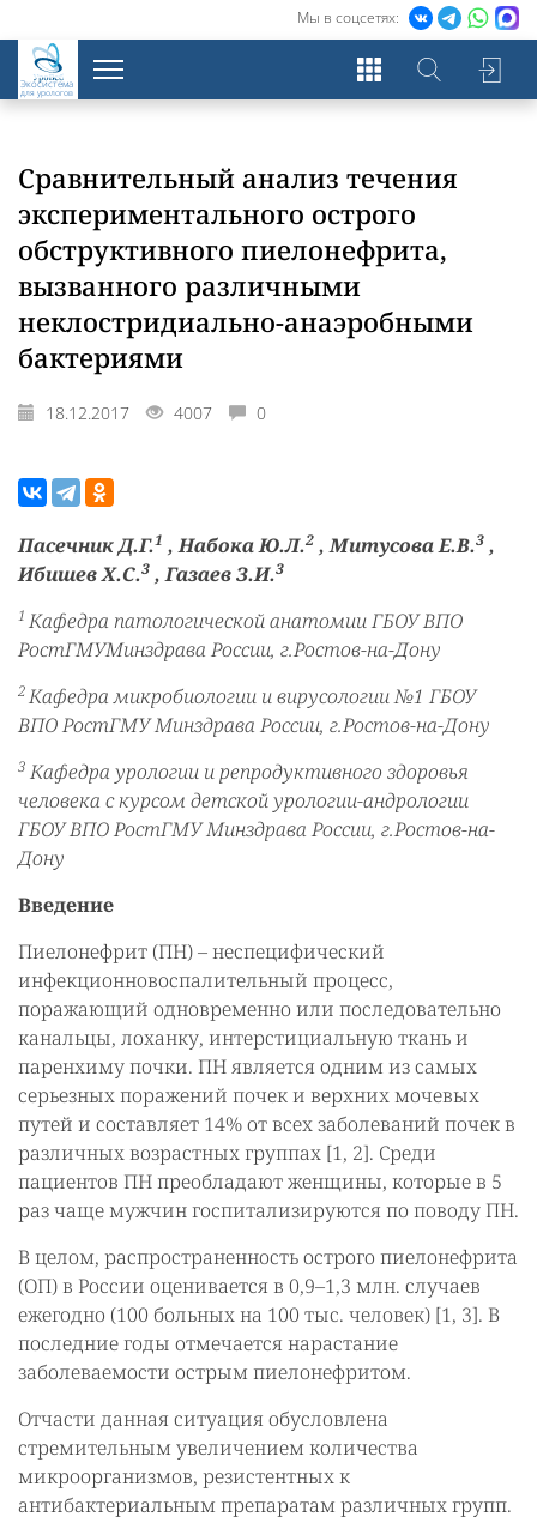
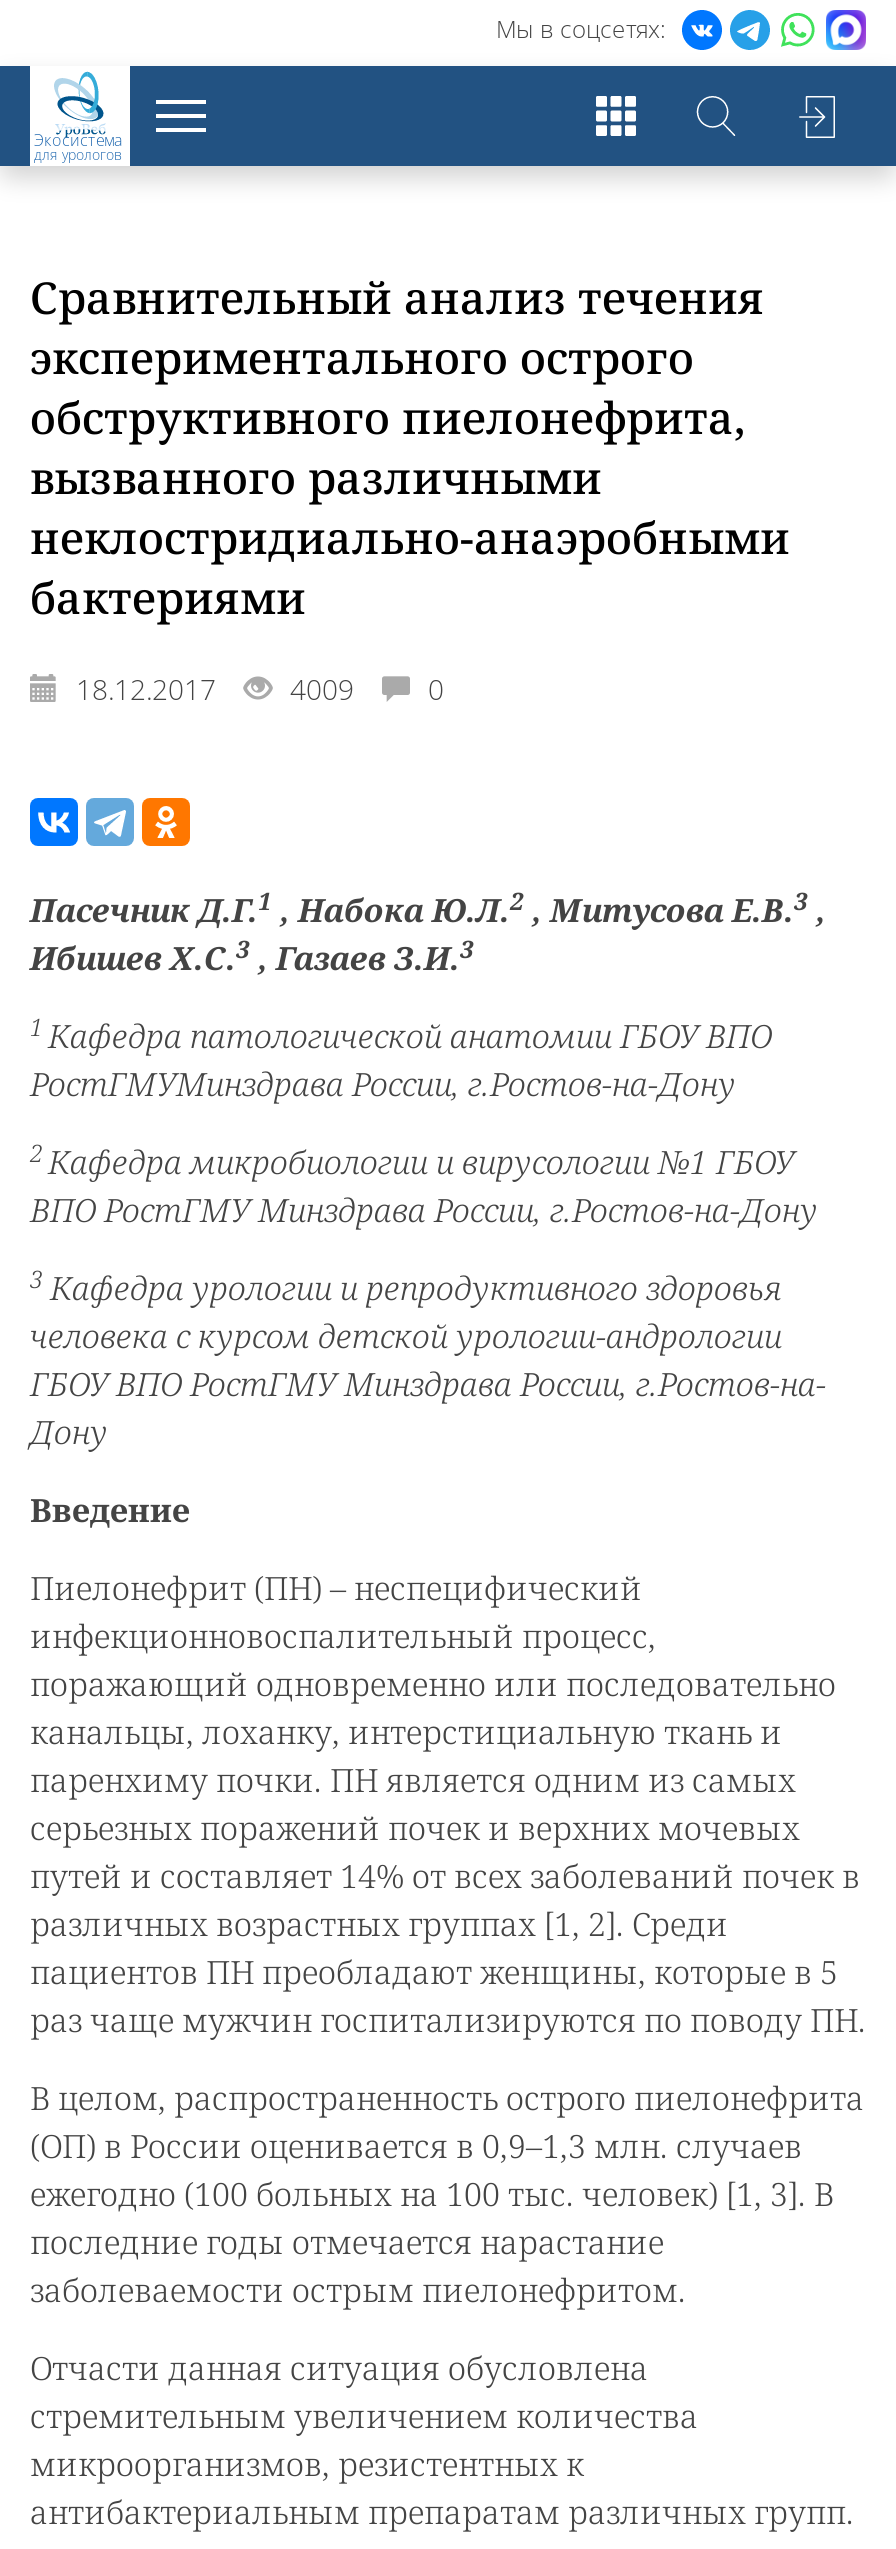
[41,401,266,424] 18.12.2017 4007 0 -> [68,670,444,708] 18.12.2017 4009 0

